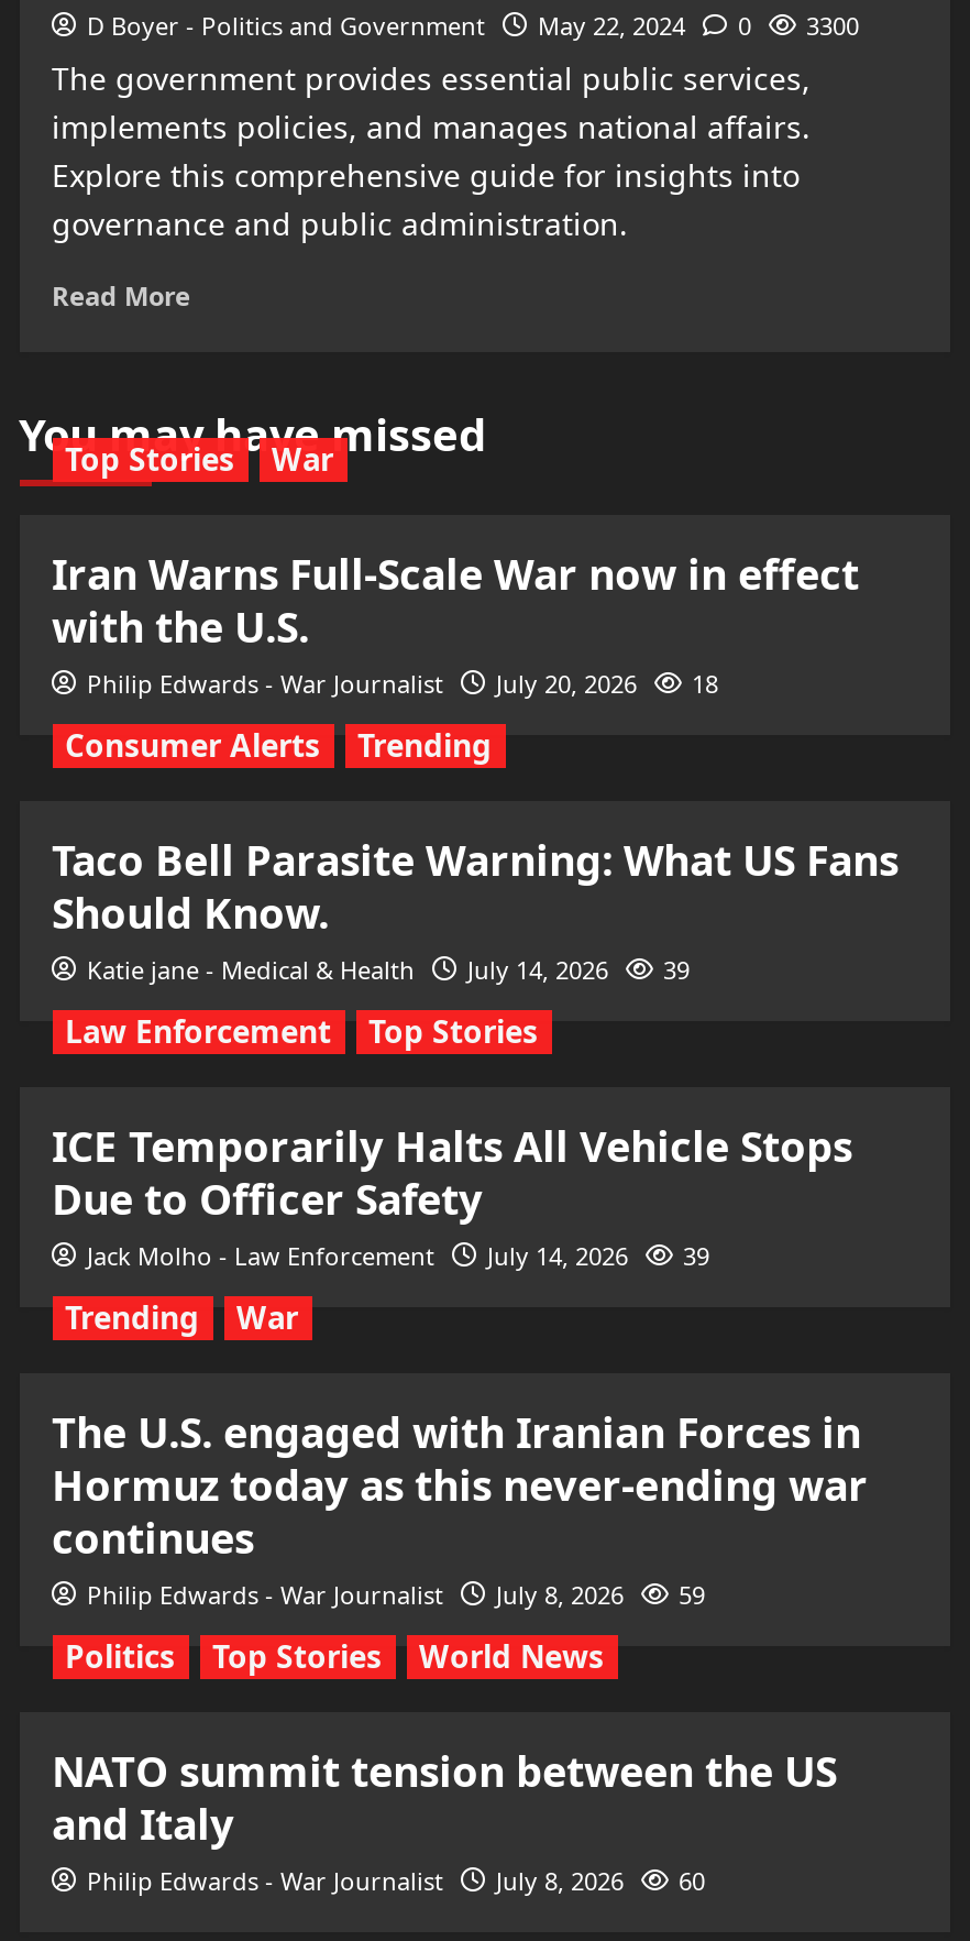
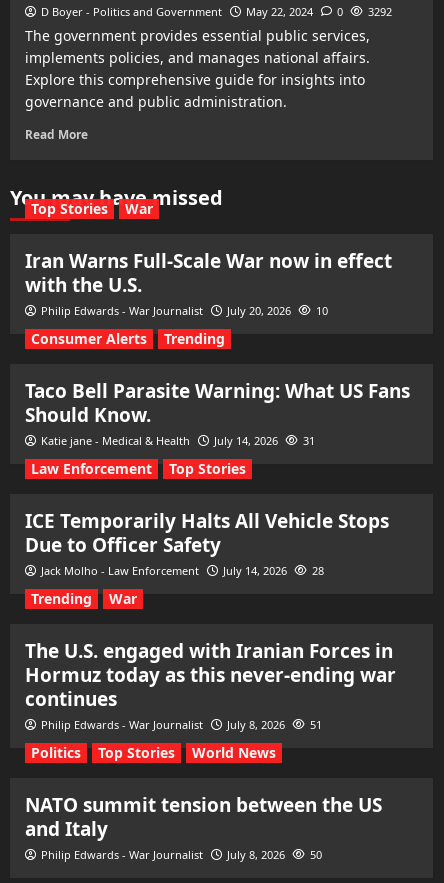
[87,9,859,42] D Boyer - Politics and Government May 22, 2024 0 3300 -> [40,4,391,19] D Boyer - Politics and Government May 22, 2024 0 3292
[87,667,718,700] Philip Edwards - War Journalist July 20, 2026 18 -> [40,303,327,318] Philip Edwards - War Journalist July 20, 2026 10
[87,953,690,986] Katie jane - Medical & Health July 14, 2026 39 -> [40,433,314,448] Katie jane - Medical & Health July 14, 2026 31
[87,1239,709,1272] Jack Molho - Law Enforcement July 14, 2026 39 -> [40,563,323,578] Jack Molho - Law Enforcement July 14, 2026 28
[87,1578,705,1611] Philip Edwards - War Journalist July 8, 2026 59 -> [40,717,321,732] Philip Edwards - War Journalist July 8, 2026 51
[87,1864,705,1897] Philip Edwards - War Journalist July 8, 2026 60 -> [40,847,321,862] Philip Edwards - War Journalist July 8, 2026 50

